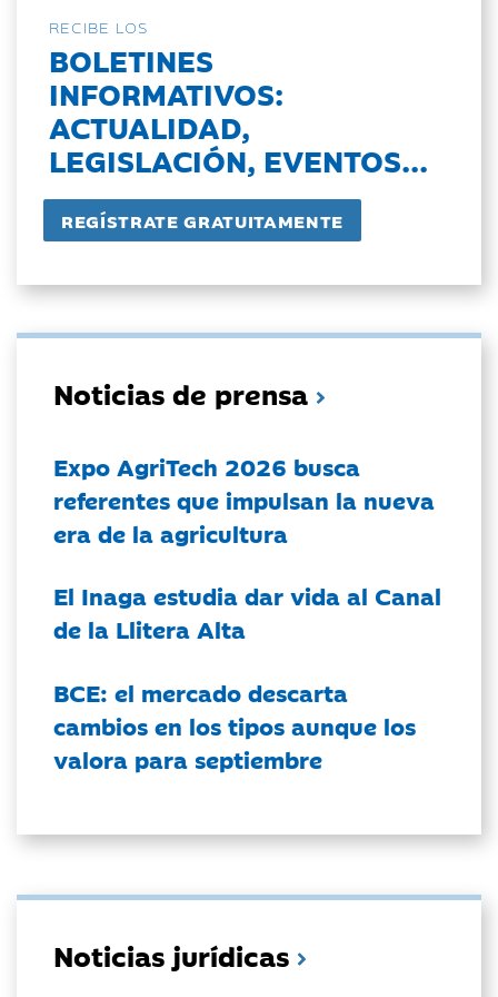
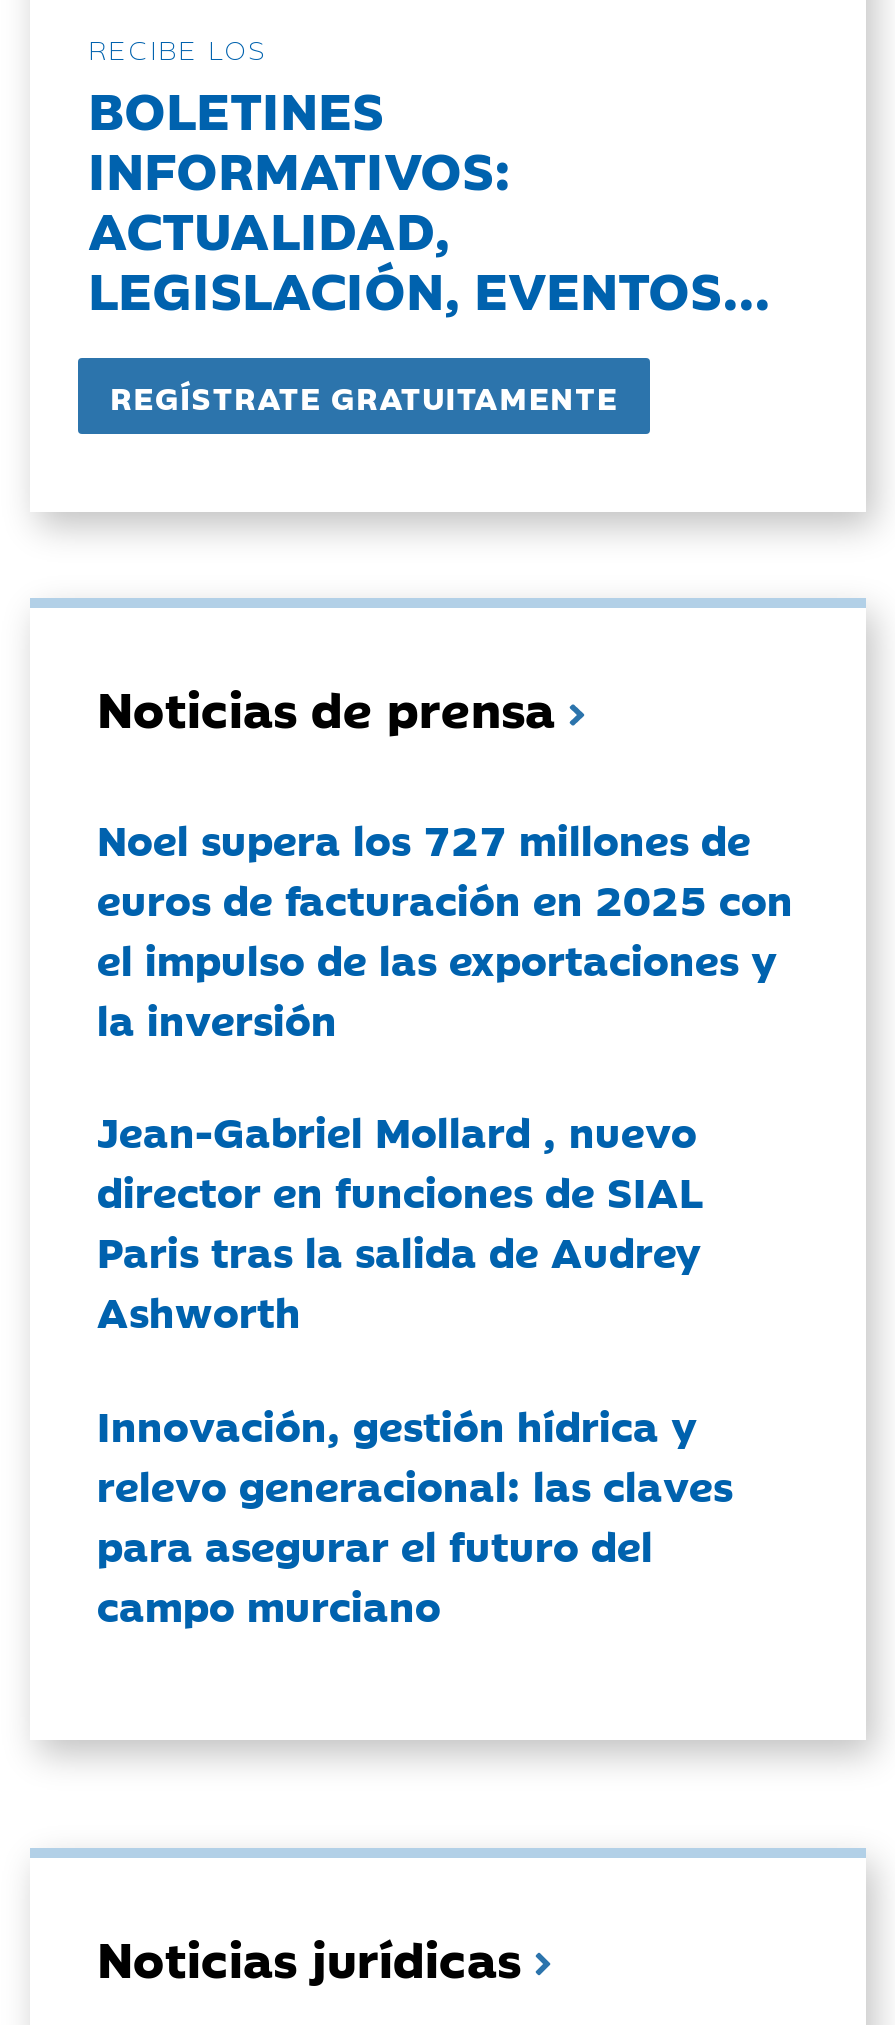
[54,449,435,549] Expo AgriTech 2026 busca | referentes que impulsan la nueva | era de la agricultura -> [97,807,793,1047] Noel supera los 727 millones de | euros de facturación en 2025 con | el impulso de las exportaciones y | la inversión
[54,579,442,646] El Inaga estudia dar vida al Canal | de la Llitera Alta -> [97,1100,703,1340] Jean-Gabriel Mollard , nuevo | director en funciones de SIAL | Paris tras la salida de Audrey | Ashworth
[54,675,416,775] BCE: el mercado descarta | cambios en los tipos aunque los | valora para septiembre -> [97,1394,733,1634] Innovación, gestión hídrica y | relevo generacional: las claves | para asegurar el futuro del | campo murciano

